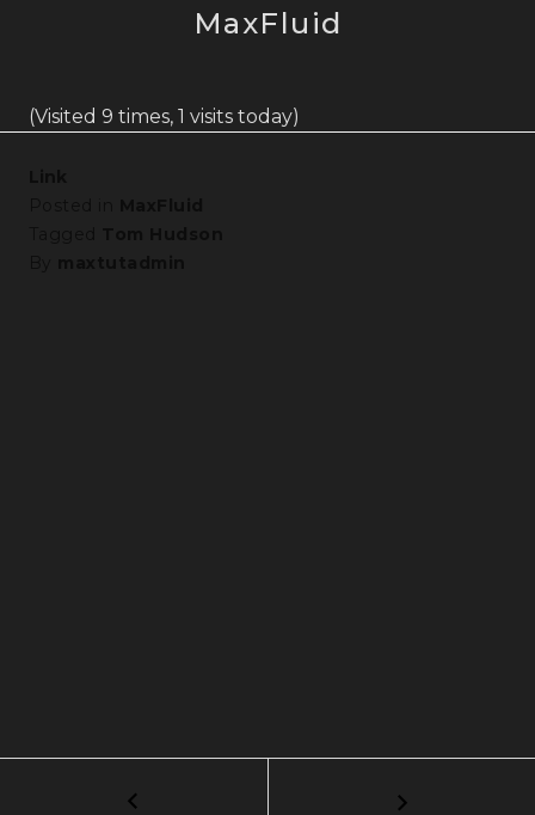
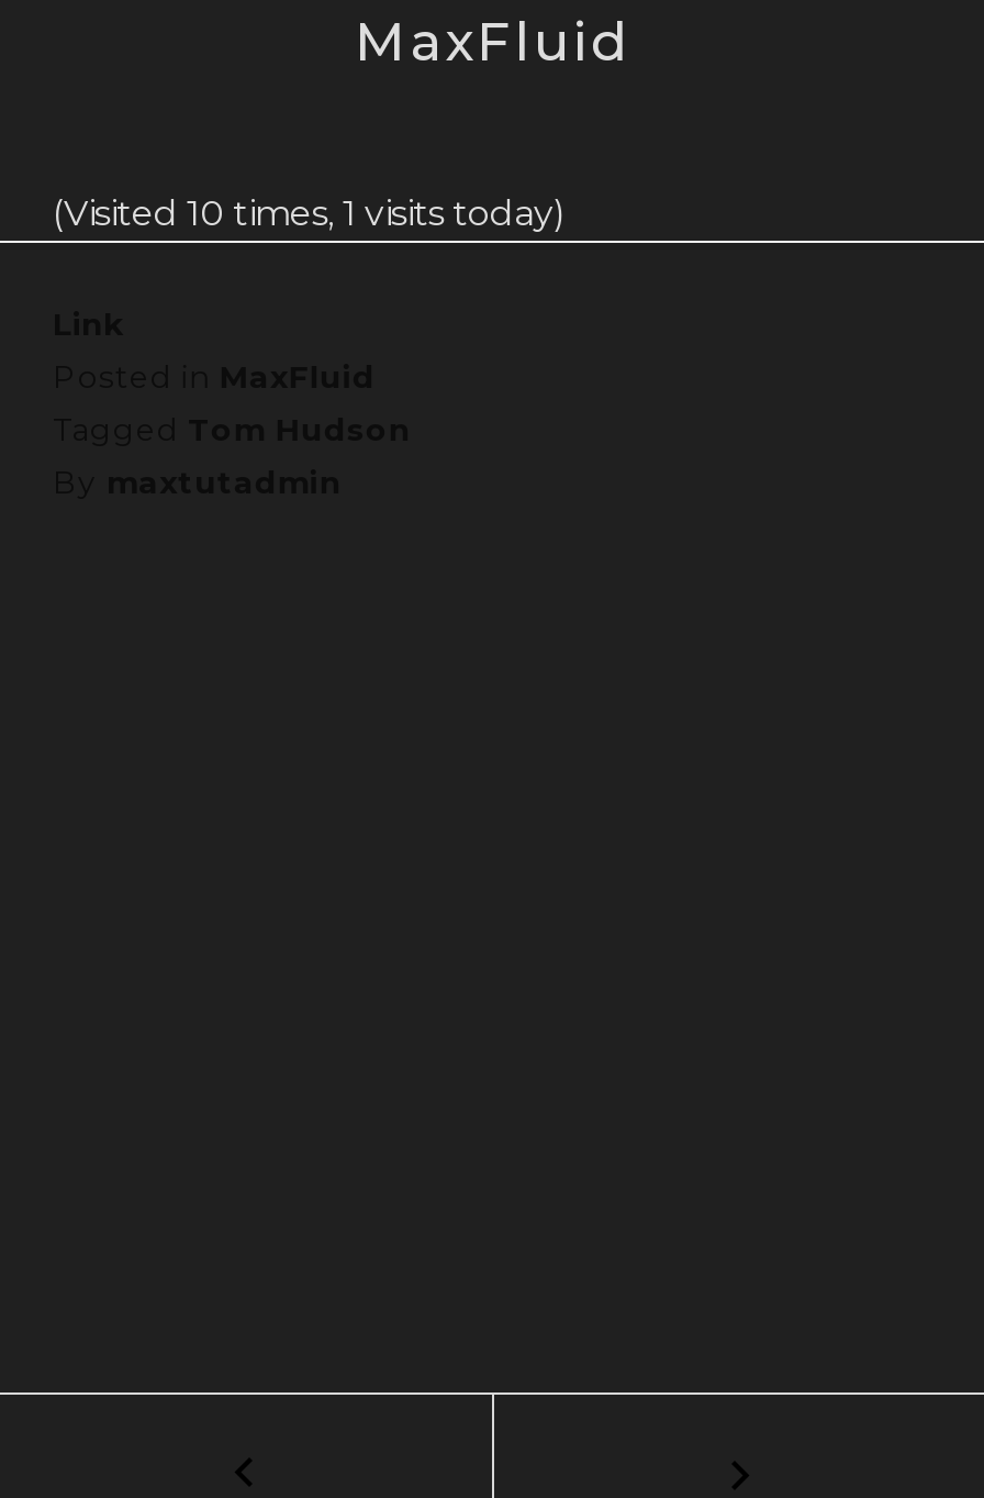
[29,105,300,128] (Visited 9 times, 1 visits today) -> [53,192,567,234] (Visited 10 times, 1 visits today)

